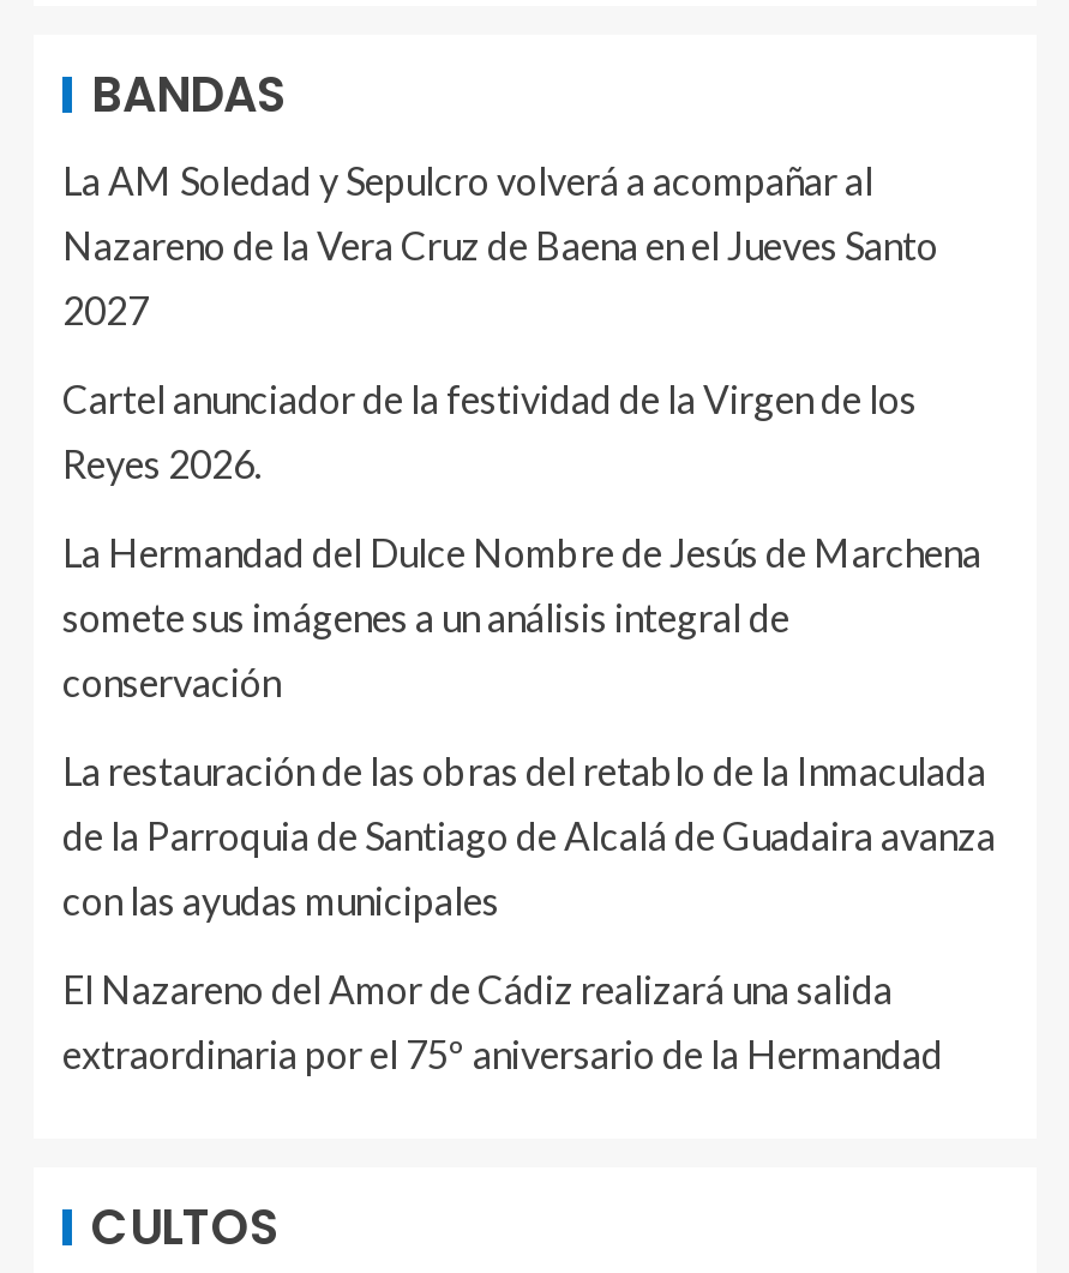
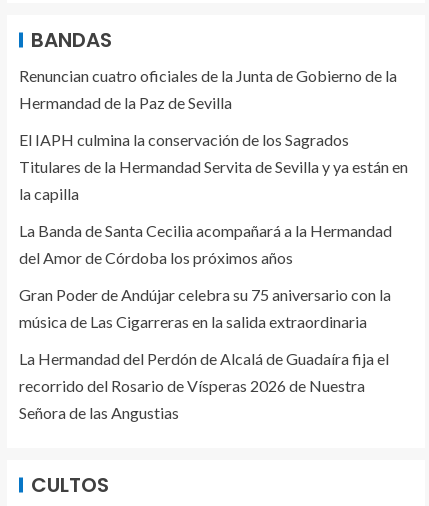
[62,158,938,333] La AM Soledad y Sepulcro volverá a acompañar al | Nazareno de la Vera Cruz de Baena en el Jueves Santo | 2027 -> [19,66,397,112] Renuncian cuatro oficiales de la Junta de Gobierno de la | Hermandad de la Paz de Sevilla
[62,377,917,487] Cartel anunciador de la festividad de la Virgen de los | Reyes 2026. -> [19,130,408,203] El IAPH culmina la conservación de los Sagrados | Titulares de la Hermandad Servita de Sevilla y ya están en | la capilla
[62,530,981,705] La Hermandad del Dulce Nombre de Jesús de Marchena | somete sus imágenes a un análisis integral de | conservación -> [19,221,392,267] La Banda de Santa Cecilia acompañará a la Hermandad | del Amor de Córdoba los próximos años
[62,748,996,924] La restauración de las obras del retablo de la Inmaculada | de la Parroquia de Santiago de Alcalá de Guadaira avanza | con las ayudas municipales -> [19,285,391,331] Gran Poder de Andújar celebra su 75 aniversario con la | música de Las Cigarreras en la salida extraordinaria
[62,967,943,1077] El Nazareno del Amor de Cádiz realizará una salida | extraordinaria por el 75º aniversario de la Hermandad -> [19,349,389,422] La Hermandad del Perdón de Alcalá de Guadaíra fija el | recorrido del Rosario de Vísperas 2026 de Nuestra | Señora de las Angustias

